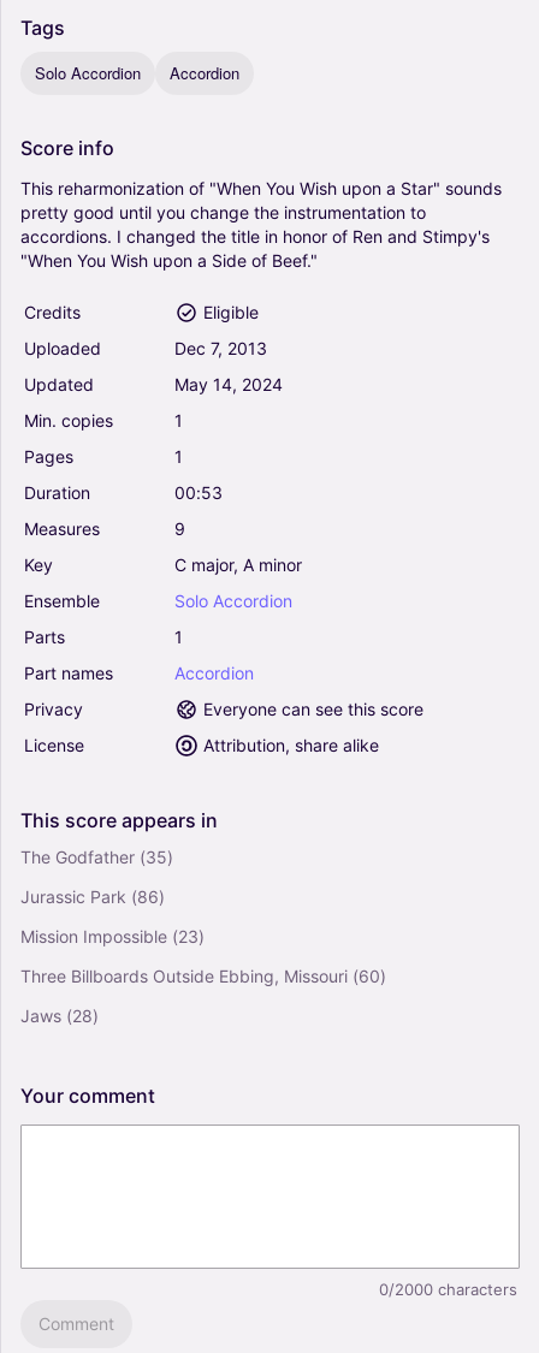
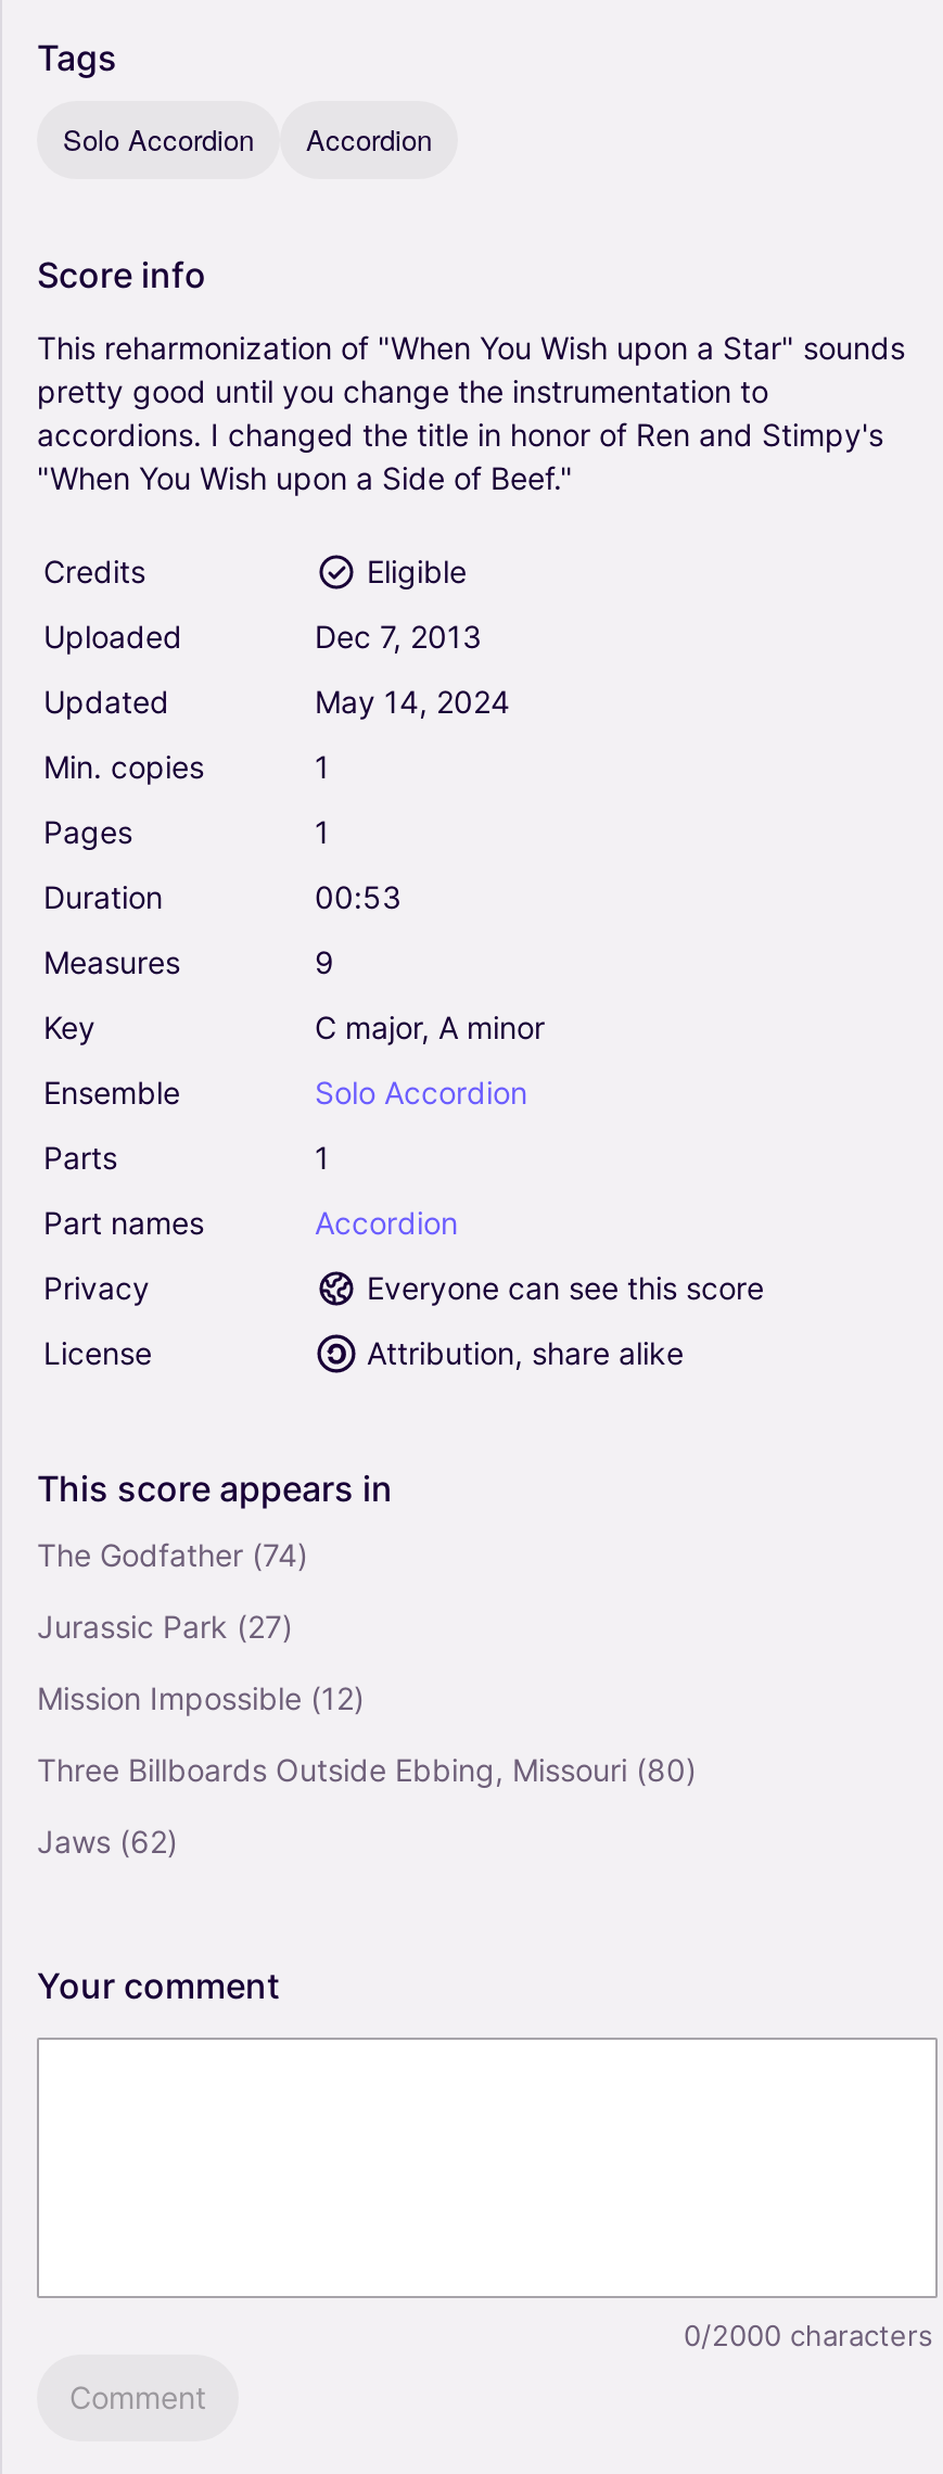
[20,846,173,867] The Godfather (35) -> [37,1536,308,1573] The Godfather (74)
[20,886,165,907] Jurassic Park (86) -> [37,1607,293,1644] Jurassic Park (27)
[20,926,205,946] Mission Impossible (23) -> [37,1679,365,1716] Mission Impossible (12)
[20,966,386,986] Three Billboards Outside Ebbing, Missouri (60) -> [37,1751,697,1787] Three Billboards Outside Ebbing, Missouri (80)
[20,1005,99,1026] Jaws (28) -> [37,1822,178,1859] Jaws (62)

